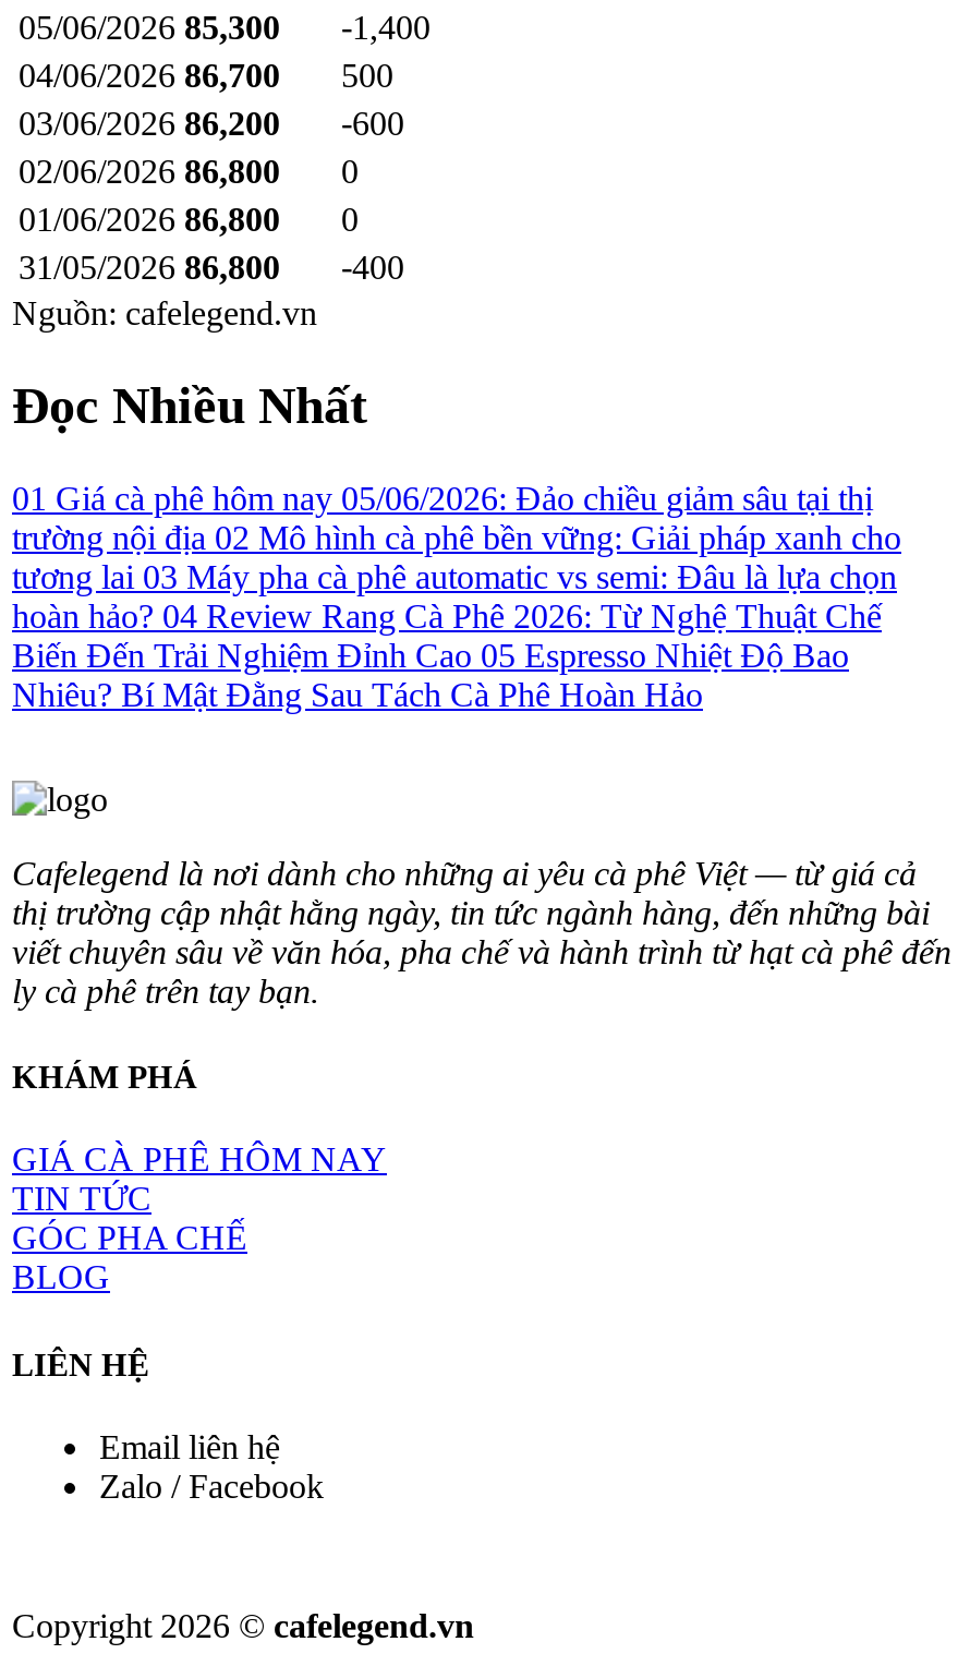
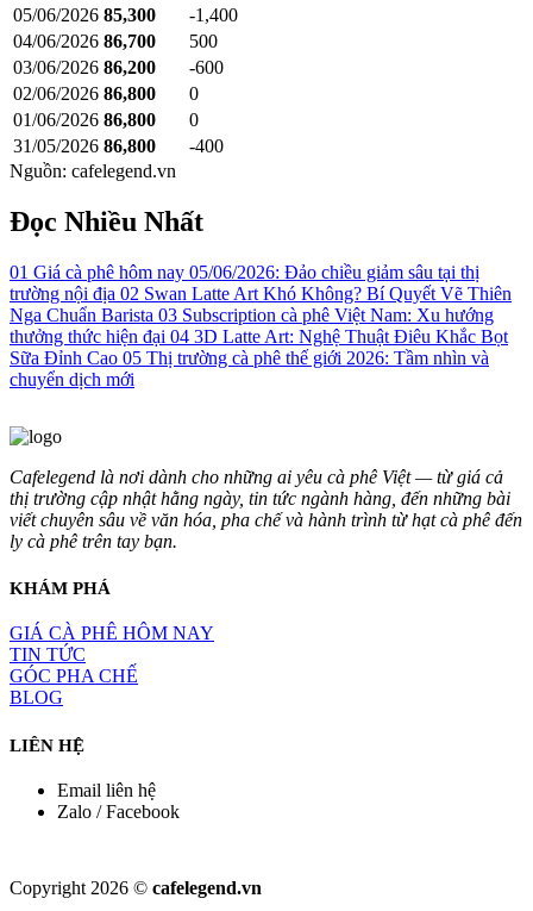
[12,519,901,713] trường nội địa 02 Mô hình cà phê bền vững: Giải pháp xanh cho | tương lai 03 Máy pha cà phê automatic vs semi: Đâu là lựa chọn | hoàn hảo? 04 Review Rang Cà Phê 2026: Từ Nghệ Thuật Chế | Biến Đến Trải Nghiệm Đỉnh Cao 05 Espresso Nhiệt Độ Bao | Nhiêu? Bí Mật Đằng Sau Tách Cà Phê Hoàn Hảo -> [10,283,512,389] trường nội địa 02 Swan Latte Art Khó Không? Bí Quyết Vẽ Thiên | Nga Chuẩn Barista 03 Subscription cà phê Việt Nam: Xu hướng | thưởng thức hiện đại 04 3D Latte Art: Nghệ Thuật Điêu Khắc Bọt | Sữa Đỉnh Cao 05 Thị trường cà phê thế giới 2026: Tầm nhìn và | chuyển dịch mới

